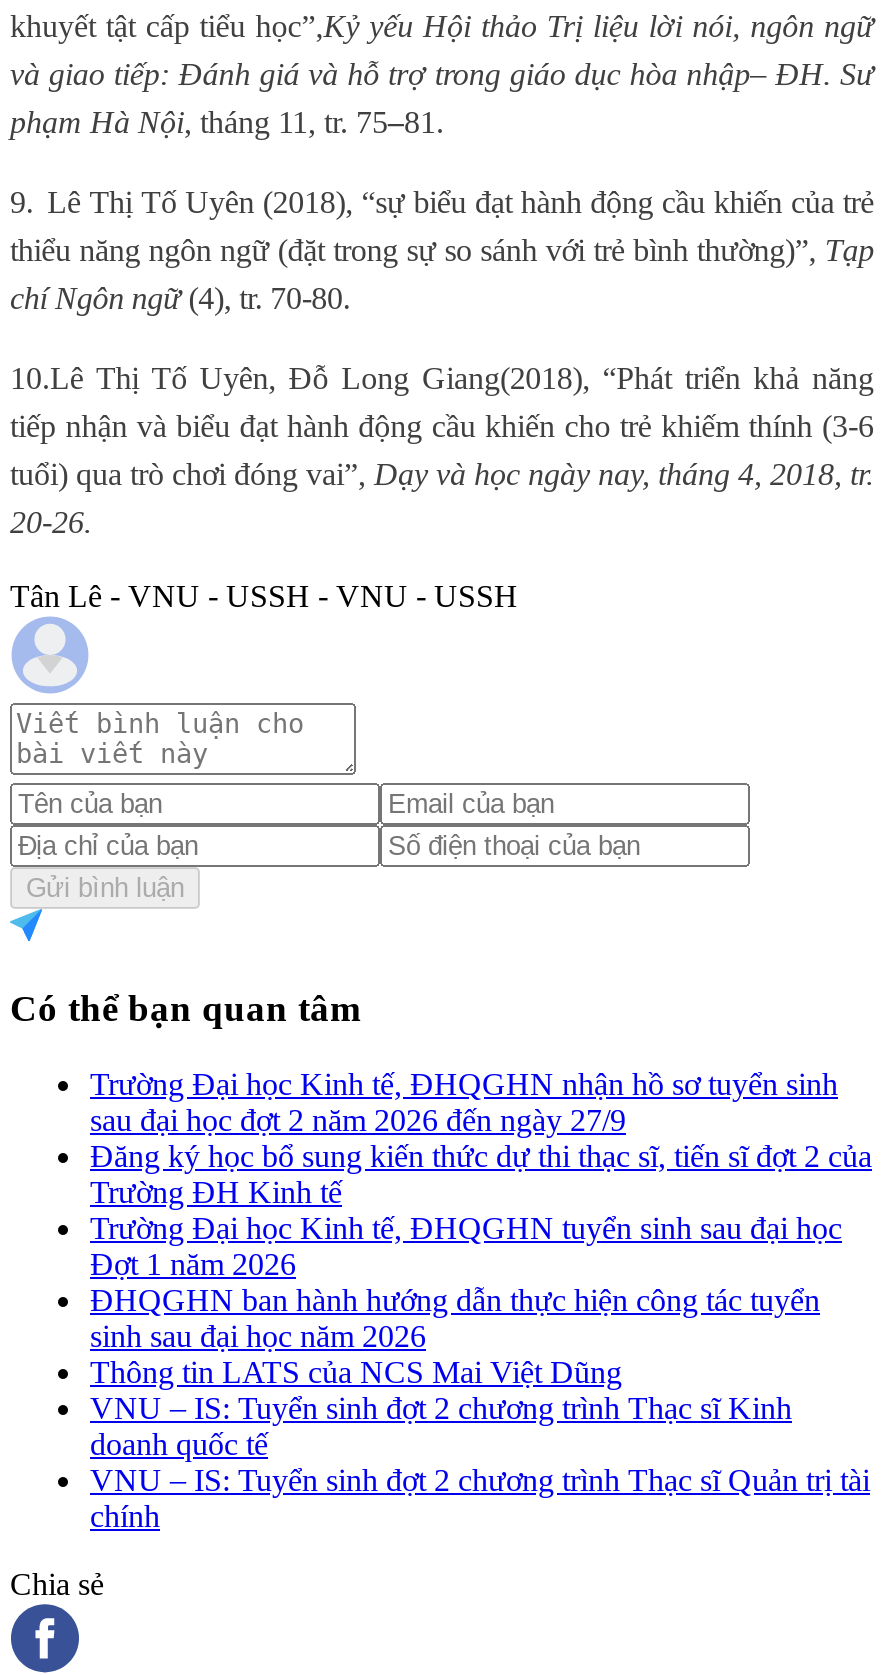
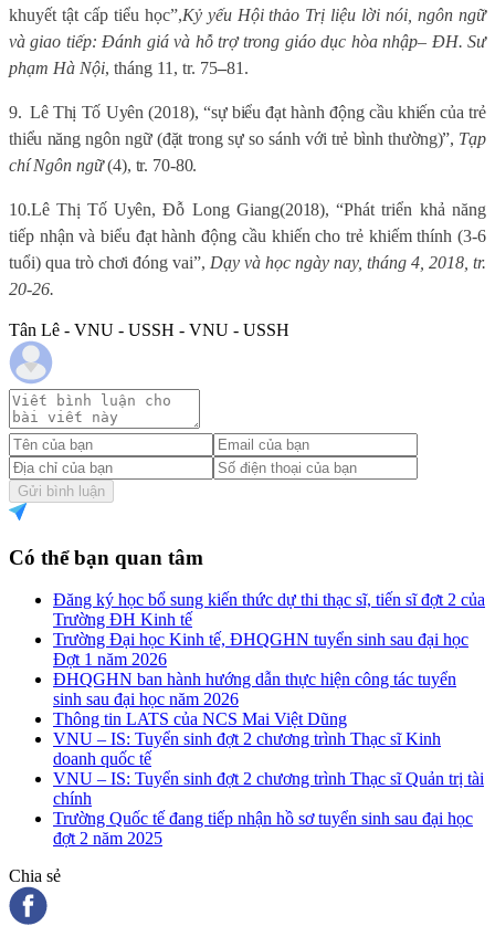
[90,1067,838,1137] Trường Đại học Kinh tế, ĐHQGHN nhận hồ sơ tuyển sinh | sau đại học đợt 2 năm 2026 đến ngày 27/9 -> none
moved [90,1139,872,1533] -> [53,590,485,808]: Đăng ký học bổ sung kiến thức dự thi thạc sĩ, tiến sĩ đợt 2 của | Trường ĐH Kinh tế | Trường Đại học Kinh tế, ĐHQGHN tuyển sinh sau đại học | ... | VNU – IS: Tuyển sinh đợt 2 chương trình Thạc sĩ Quản trị tài | chính
none -> [53,809,473,848] Trường Quốc tế đang tiếp nhận hồ sơ tuyển sinh sau đại học | đợt 2 năm 2025

